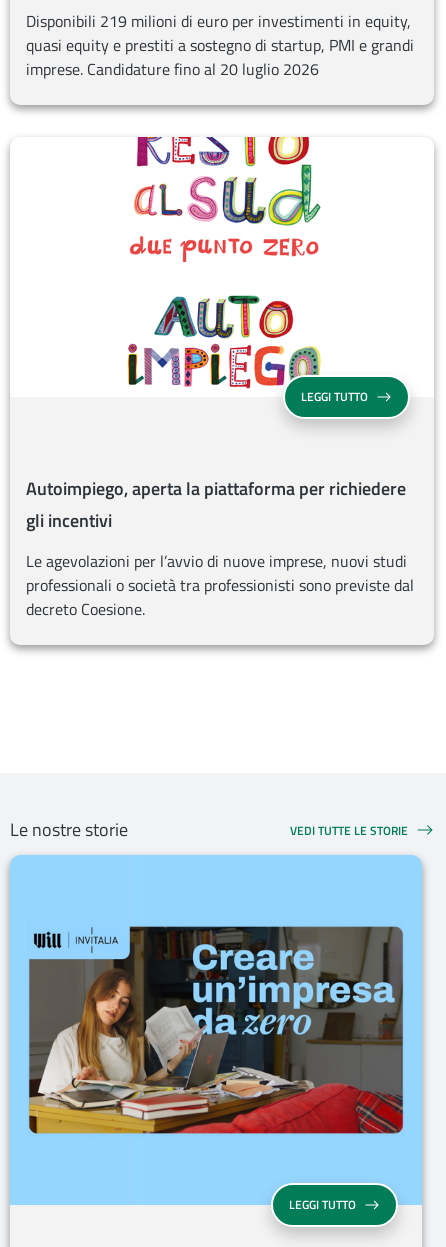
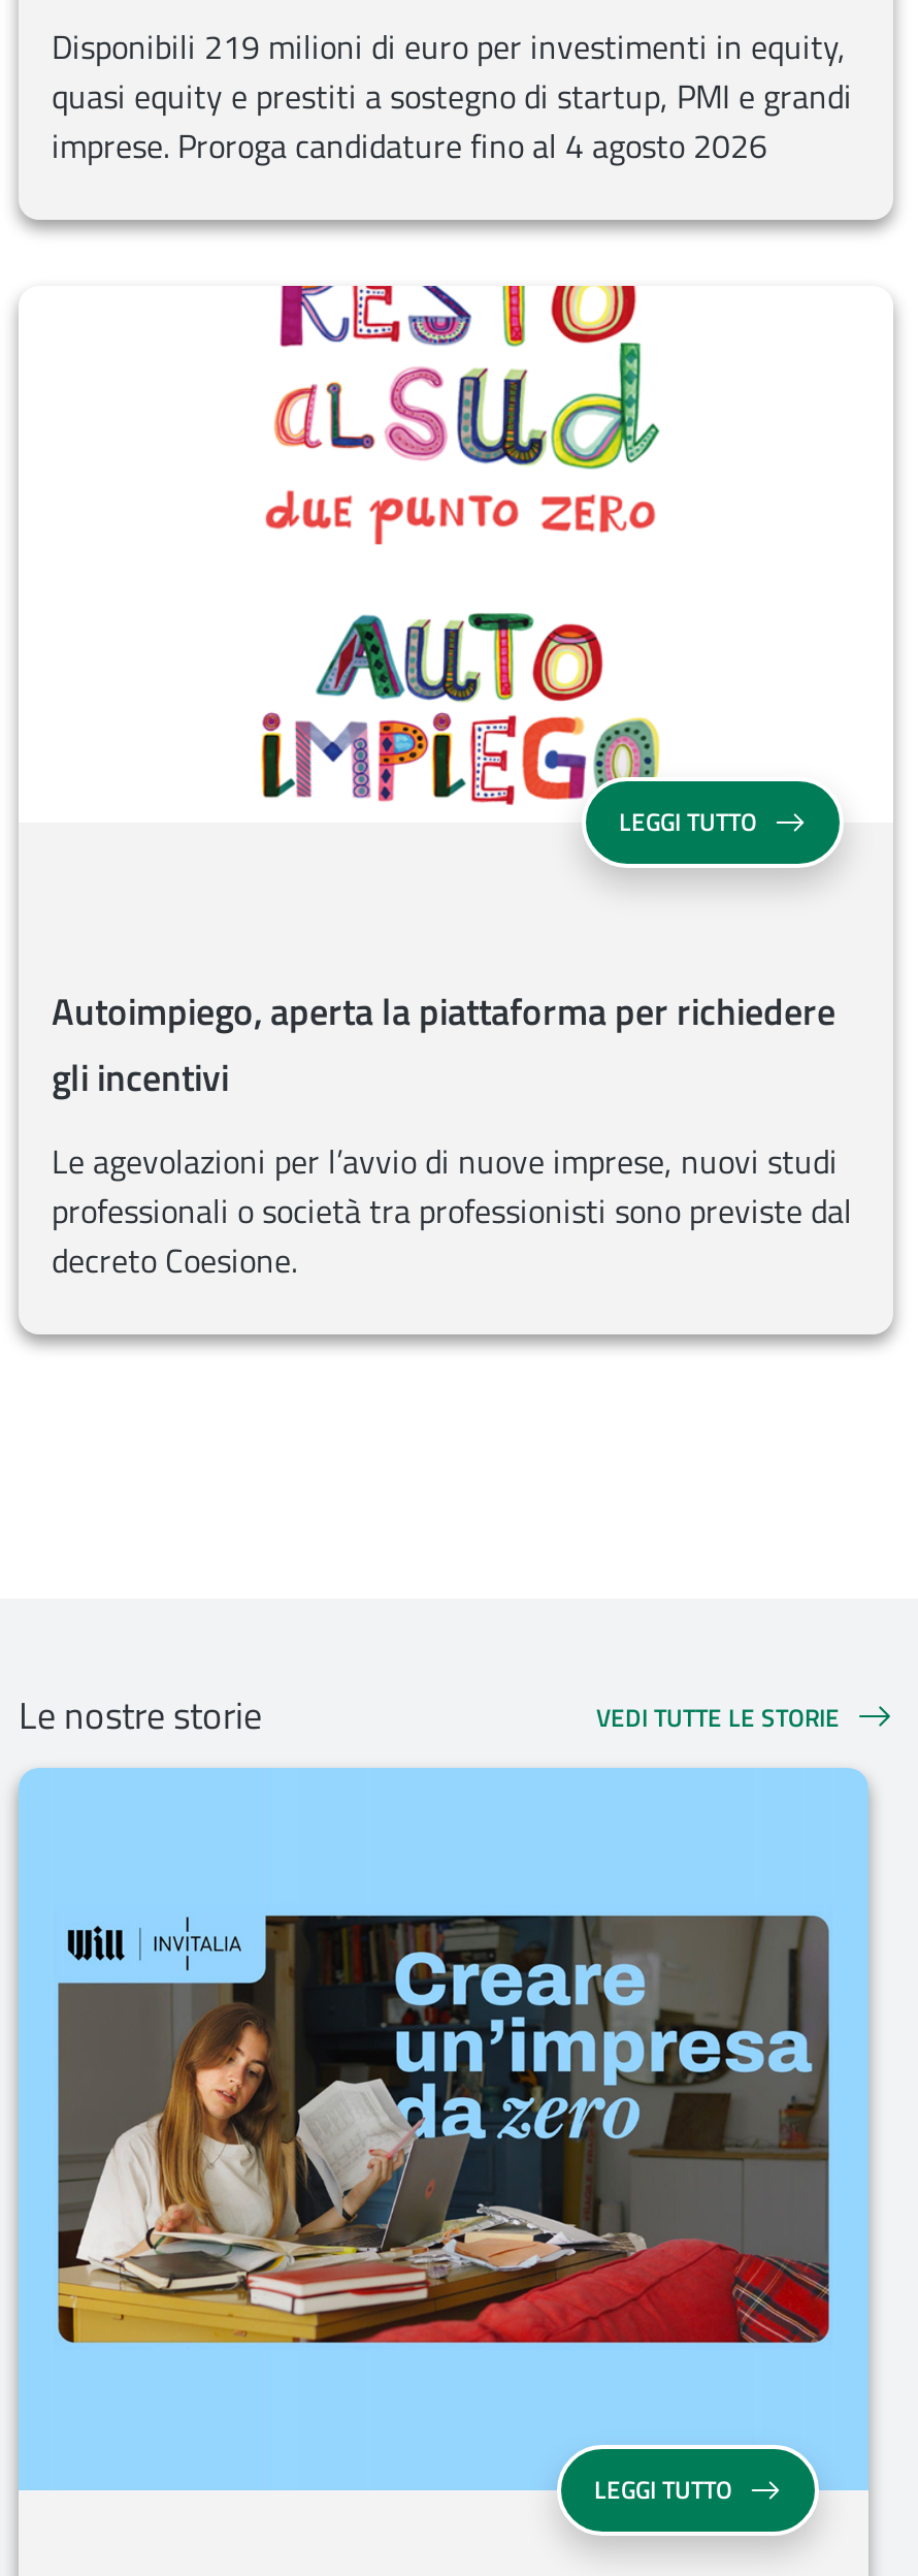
[26,57,319,81] imprese. Candidature fino al 20 luglio 2026 -> [52,121,767,170] imprese. Proroga candidature fino al 4 agosto 2026

